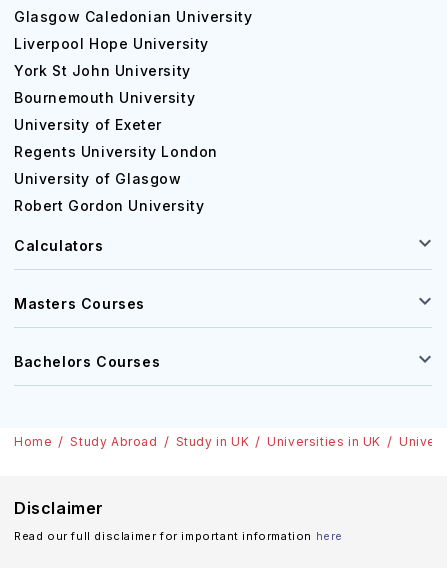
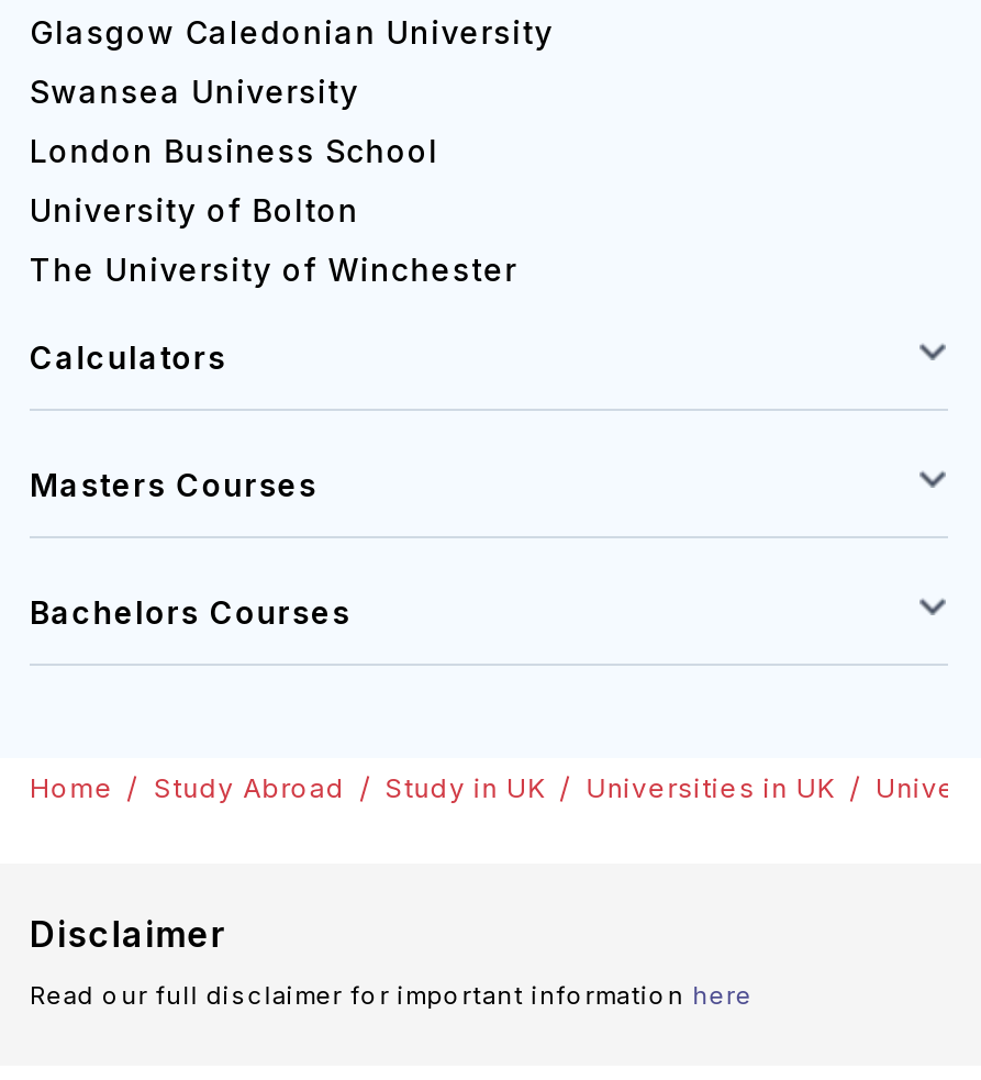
[14,35,218,214] Liverpool Hope University | York St John University | Bournemouth University | University of Exeter | Regents University London | University of Glasgow | Robert Gordon University -> [30,73,517,288] Swansea University | London Business School | University of Bolton | The University of Winchester

